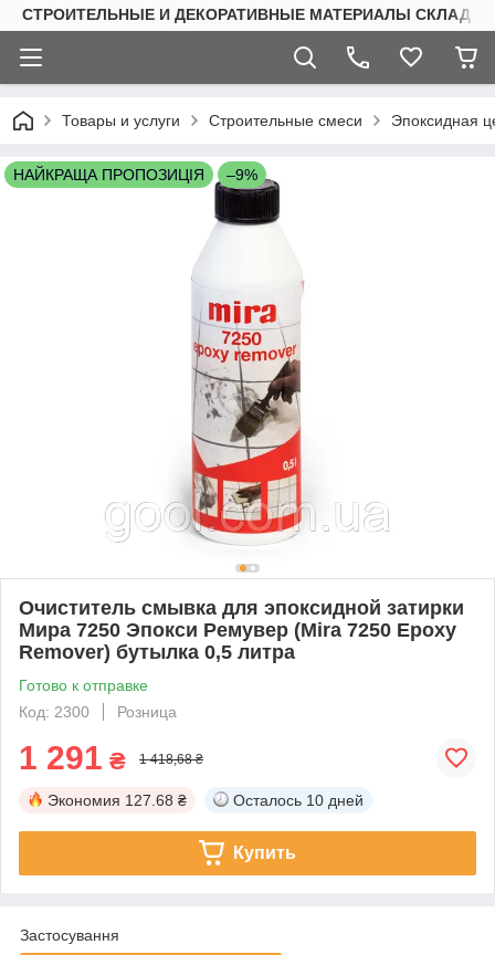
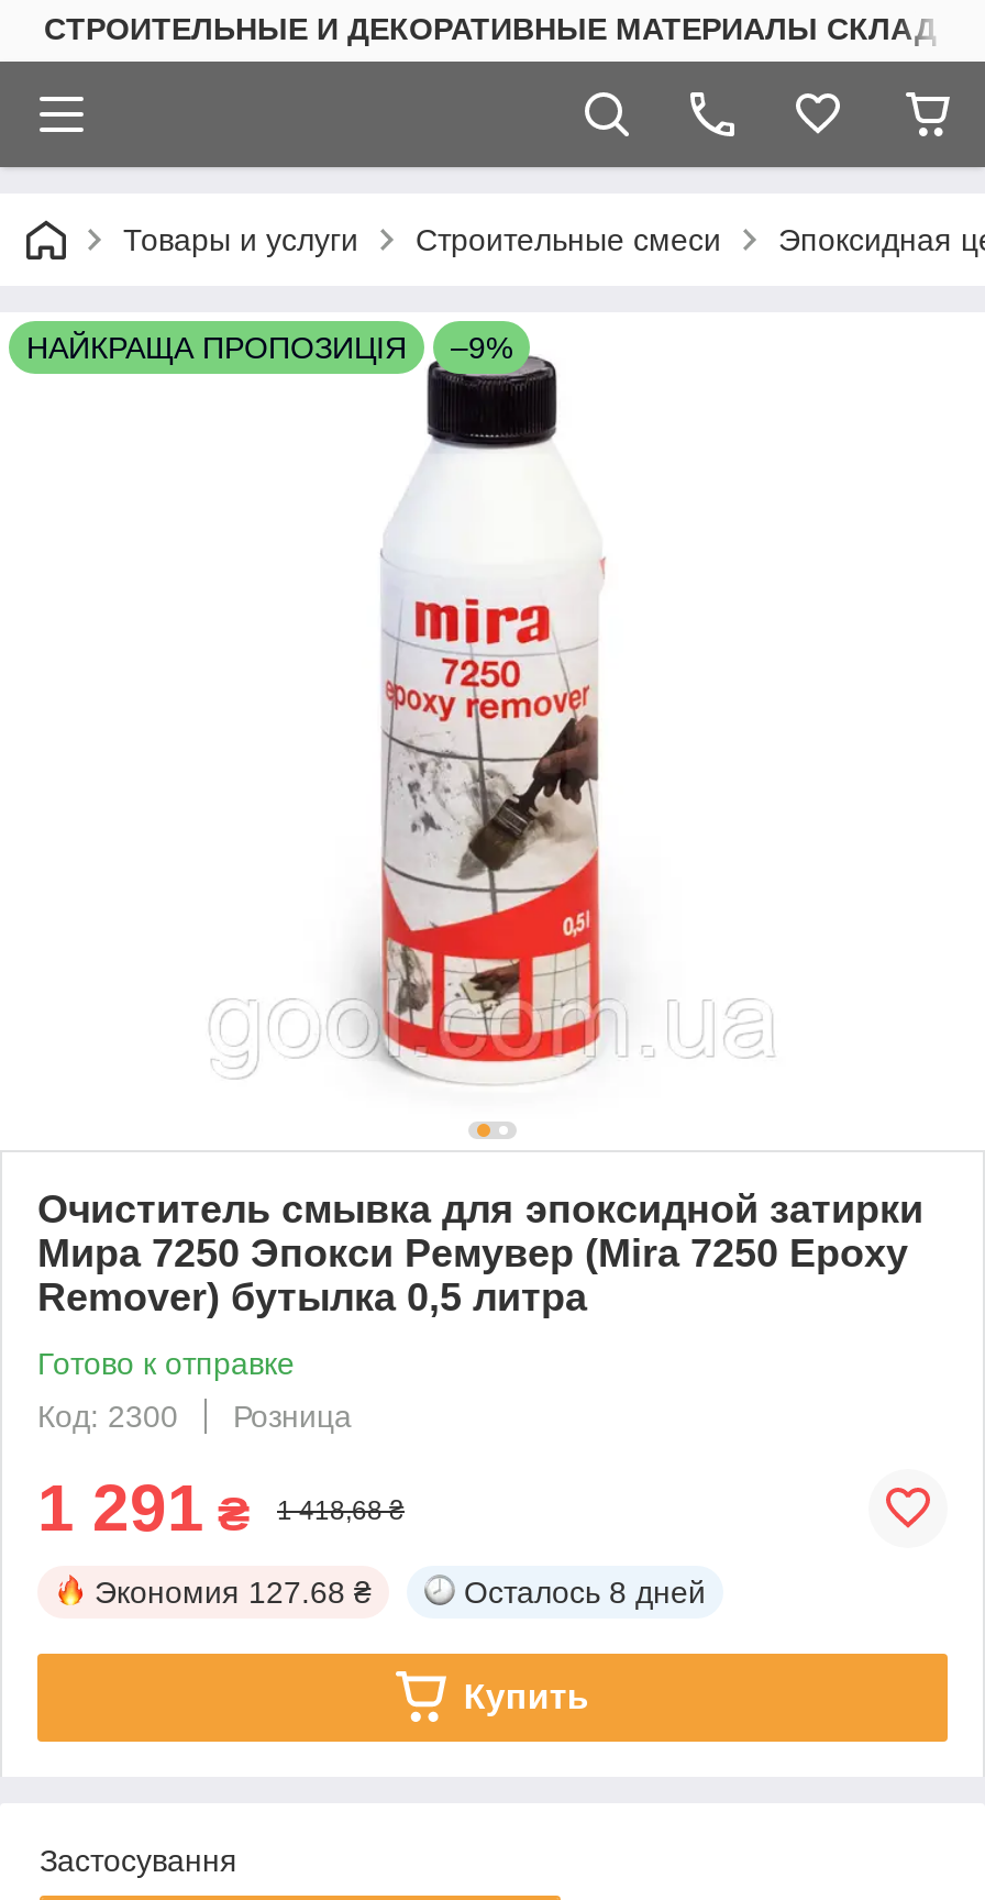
[233,791,364,809] Осталось 10 дней -> [464,1574,706,1609] Осталось 8 дней

